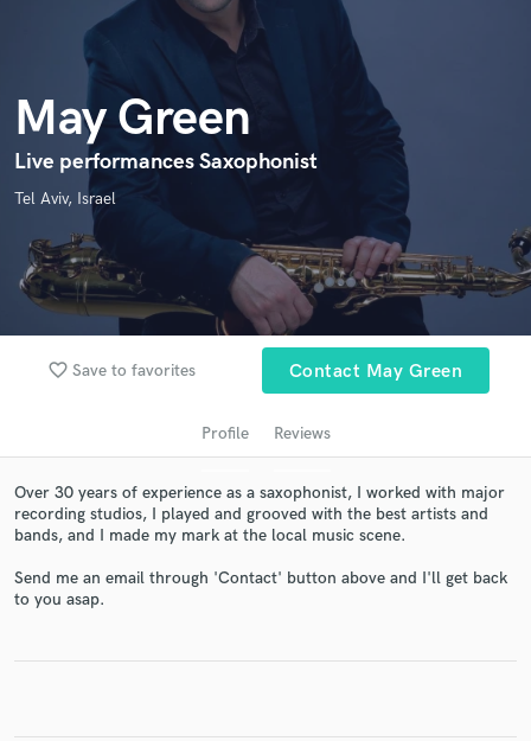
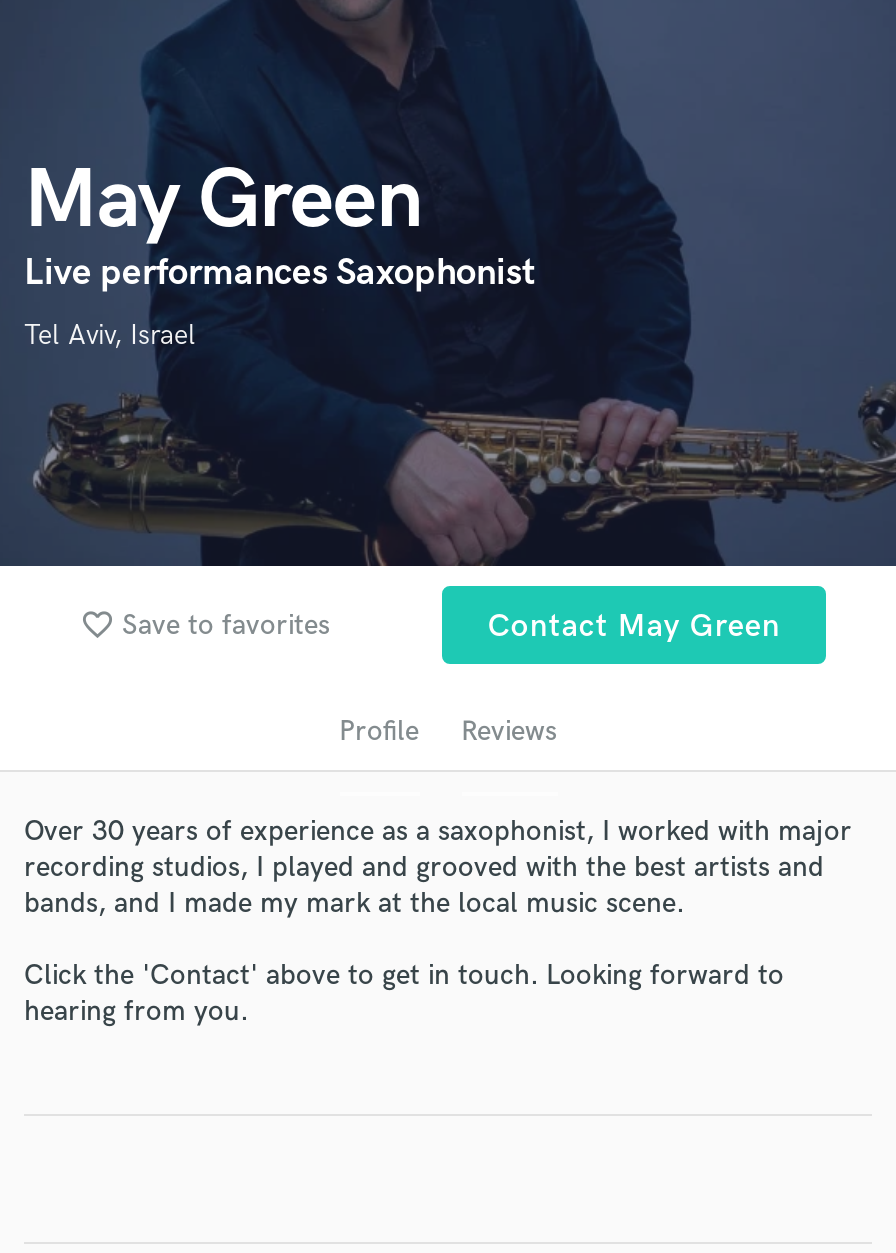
[14,568,507,610] Send me an email through 'Contact' button above and I'll get back | to you asap. -> [24,959,784,1029] Click the 'Contact' above to get in touch. Looking forward to | hearing from you.

